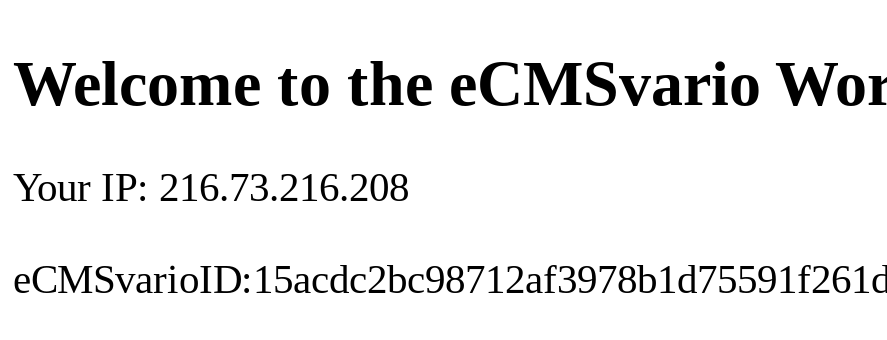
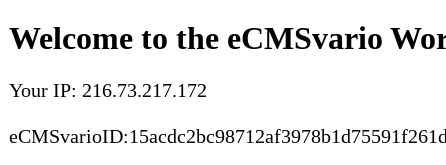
[13,165,409,209] Your IP: 216.73.216.208 -> [9,79,207,101] Your IP: 216.73.217.172

